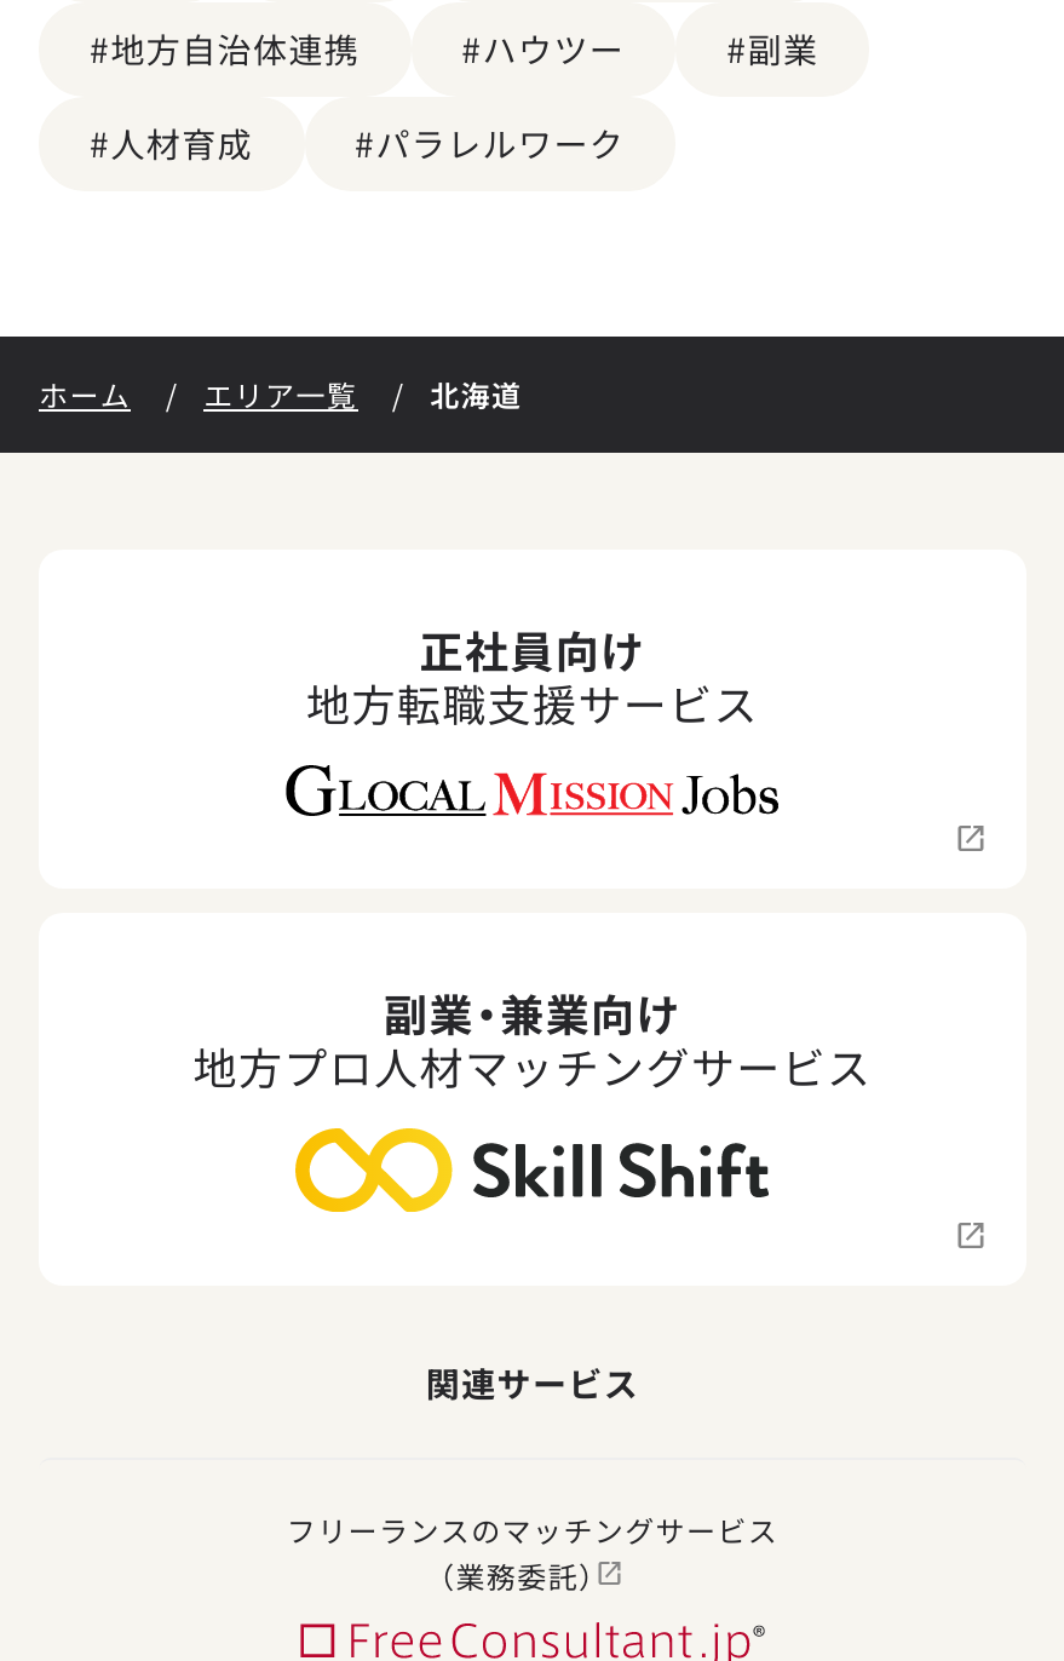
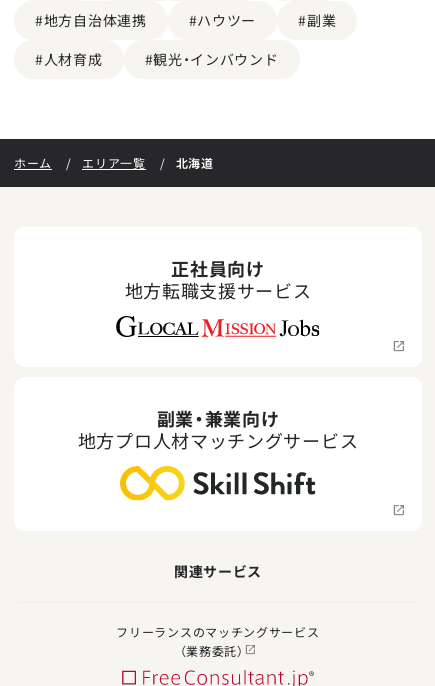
[355,118,625,167] #パラレルワーク -> [144,49,278,69] #観光・インバウンド

